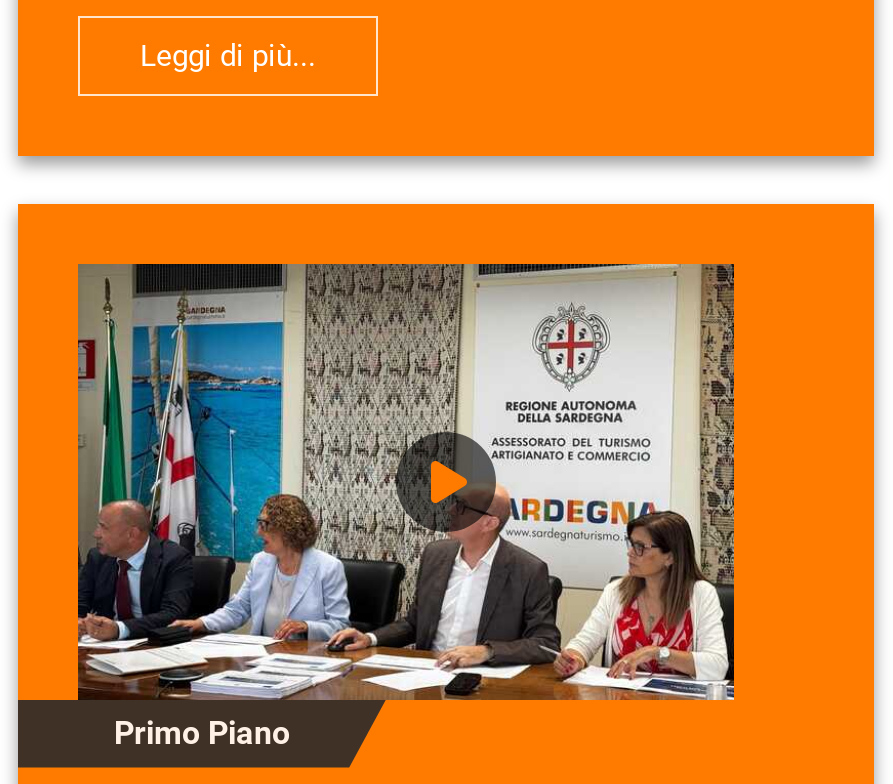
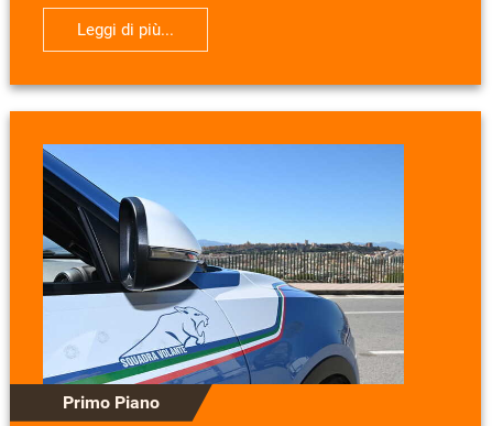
[76,262,736,702] [image] -> [42,143,405,385] [image]

